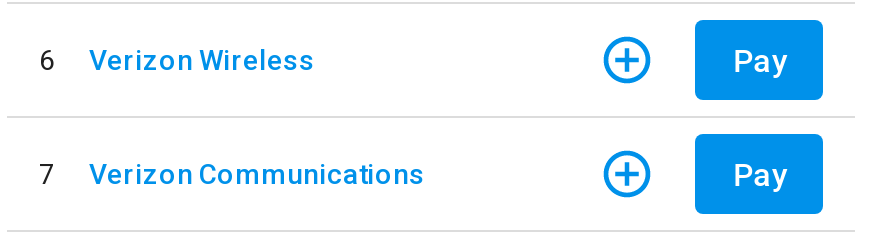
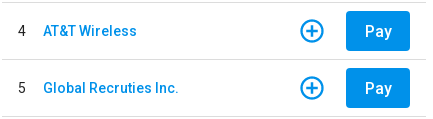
[39,43,55,75] 6 -> [18,22,26,38] 4
[89,43,315,75] Verizon Wireless -> [43,22,137,38] AT&T Wireless
[39,157,425,189] 7 | Verizon Communications -> [18,79,179,95] 5 | Global Recruties Inc.

